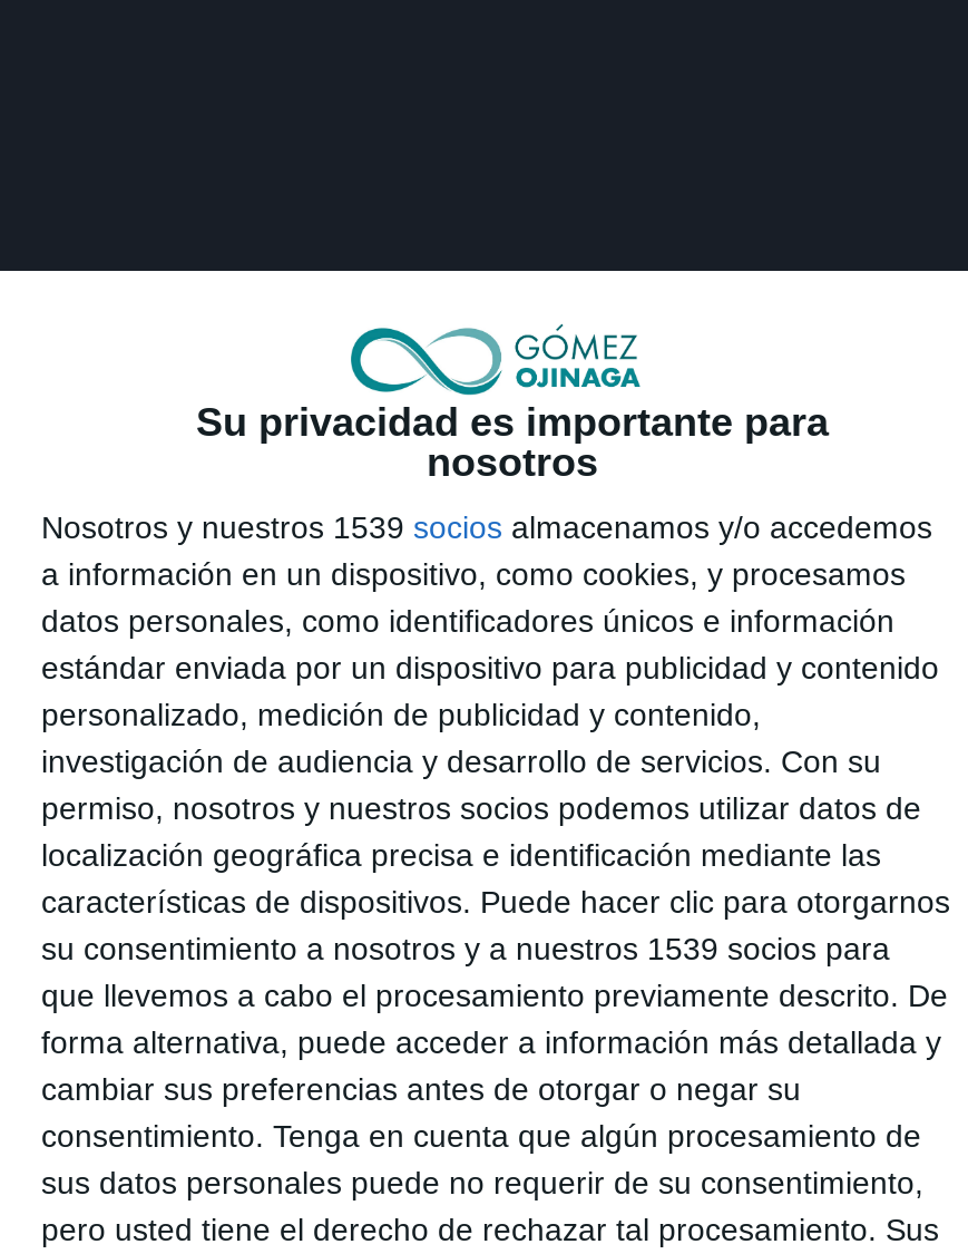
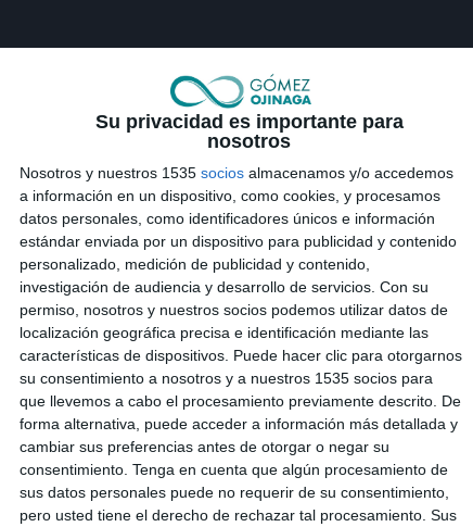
[41,509,932,545] Nosotros y nuestros 1539 socios almacenamos y/o accedemos -> [20,164,453,181] Nosotros y nuestros 1535 socios almacenamos y/o accedemos
[41,931,890,966] su consentimiento a nosotros y a nuestros 1539 socios para -> [20,369,433,387] su consentimiento a nosotros y a nuestros 1535 socios para

